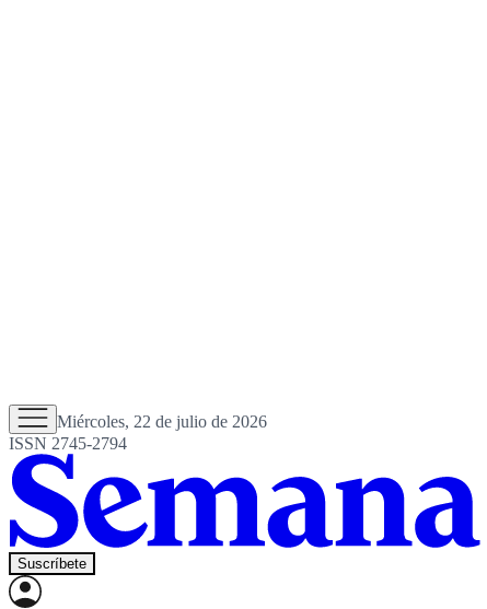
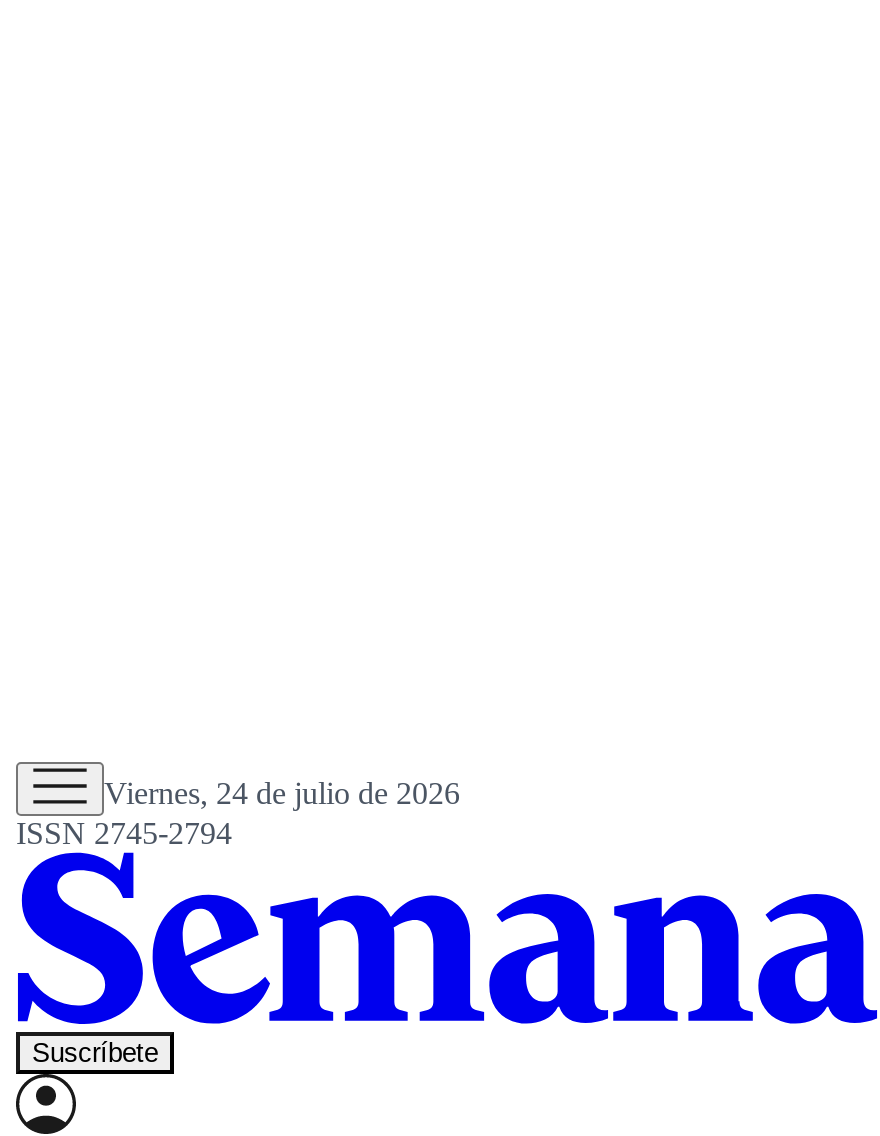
[57,412,267,431] Miércoles, 22 de julio de 2026 -> [104,776,460,810] Viernes, 24 de julio de 2026

